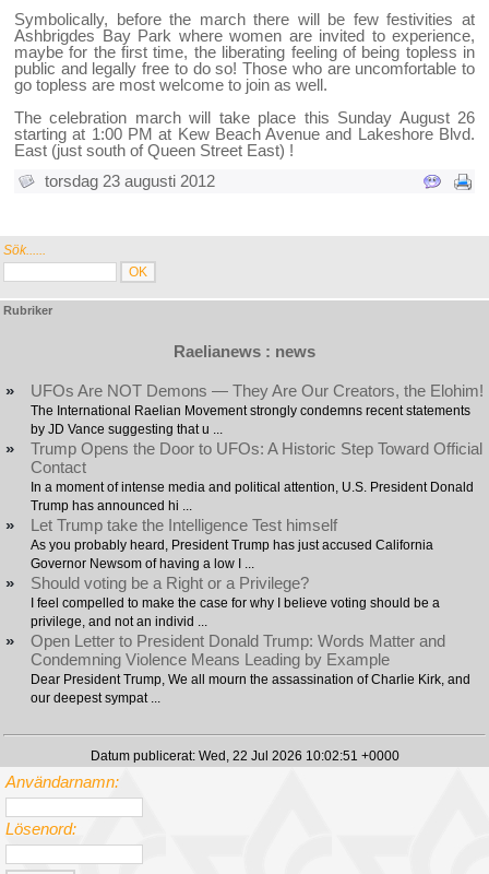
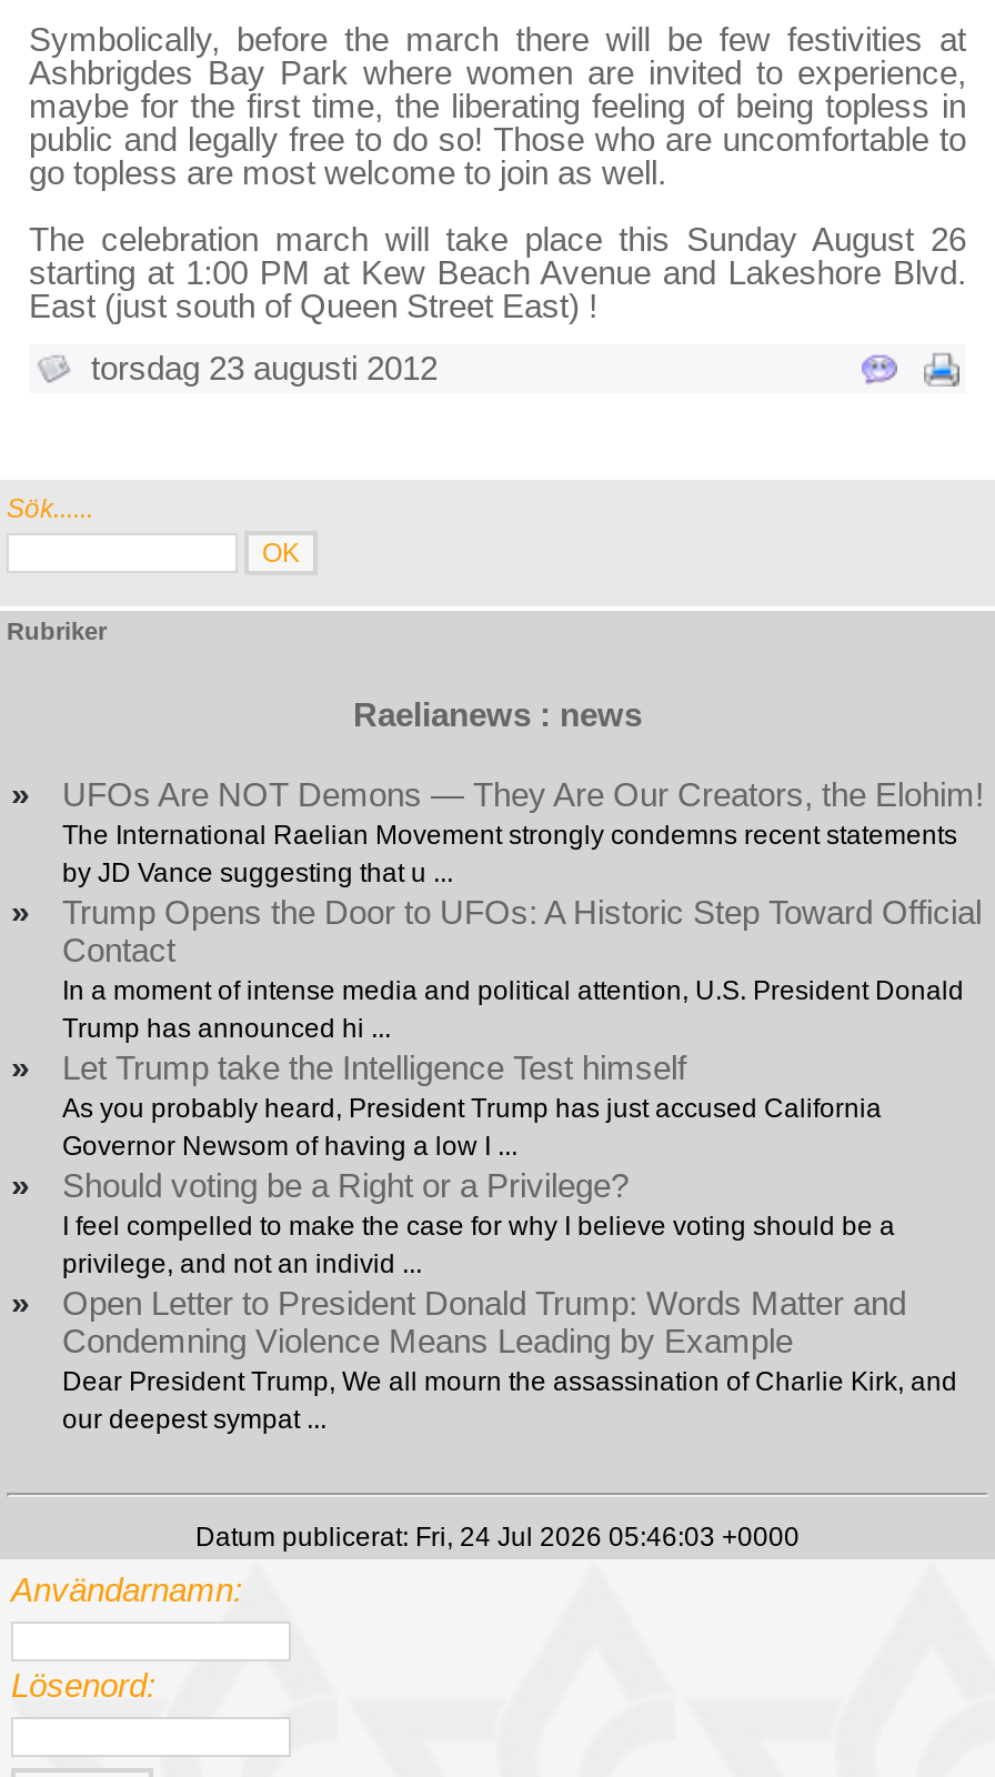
[90,748,399,763] Datum publicerat: Wed, 22 Jul 2026 10:02:51 +0000 -> [195,1521,800,1552] Datum publicerat: Fri, 24 Jul 2026 05:46:03 +0000

